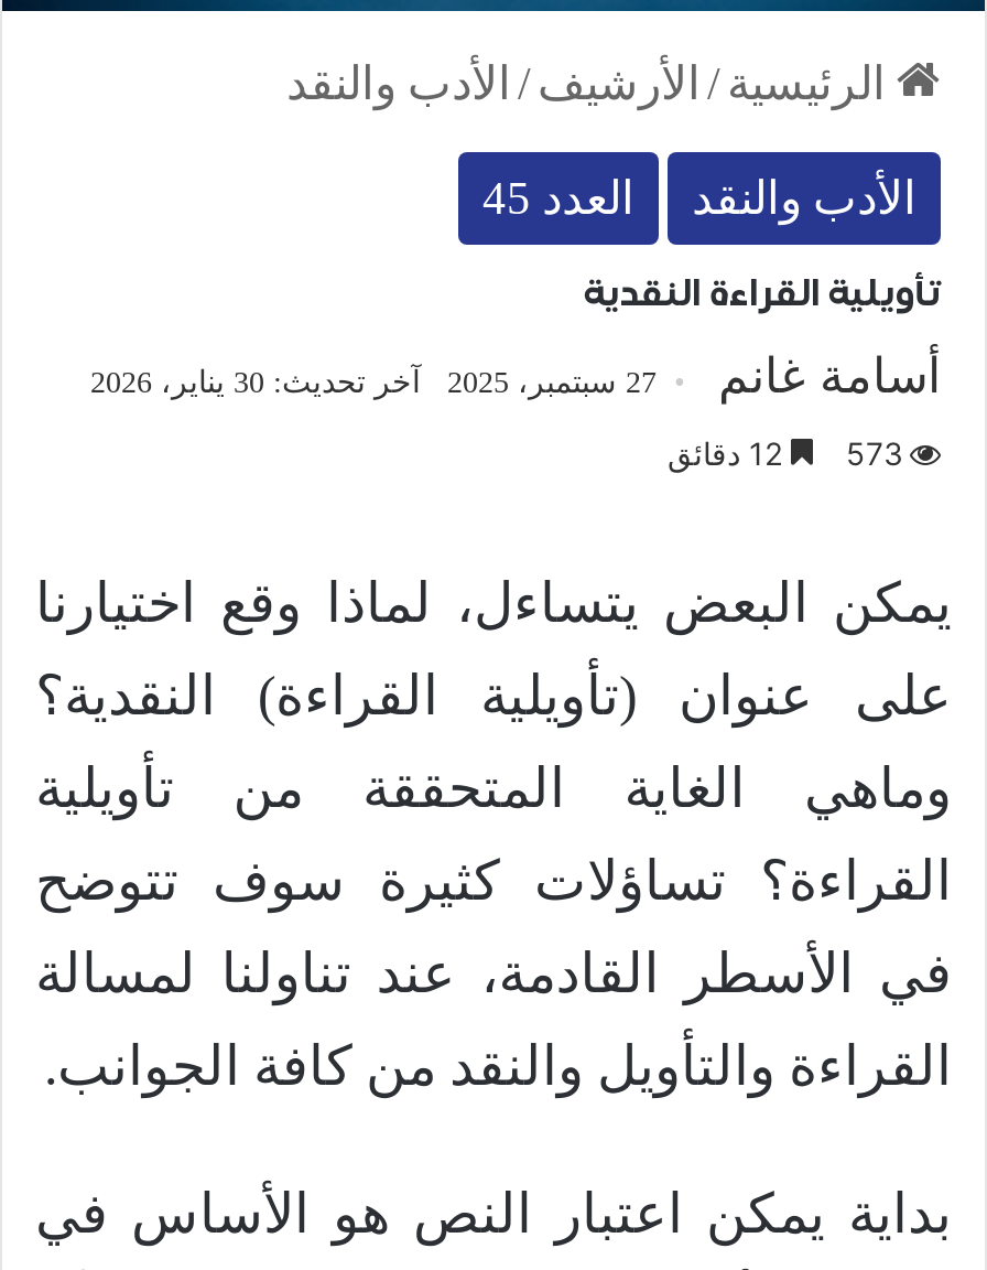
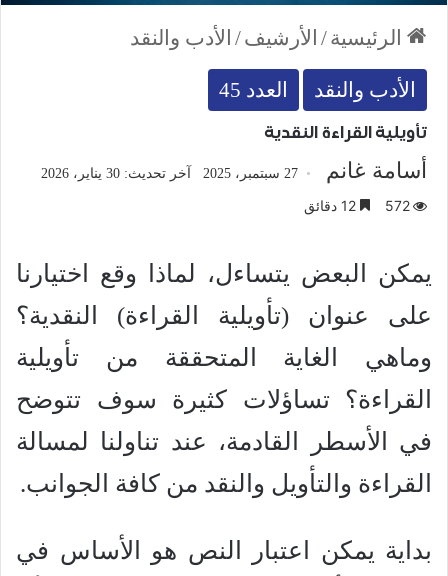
[846,435,903,472] 573 -> [385,197,410,214] 572

